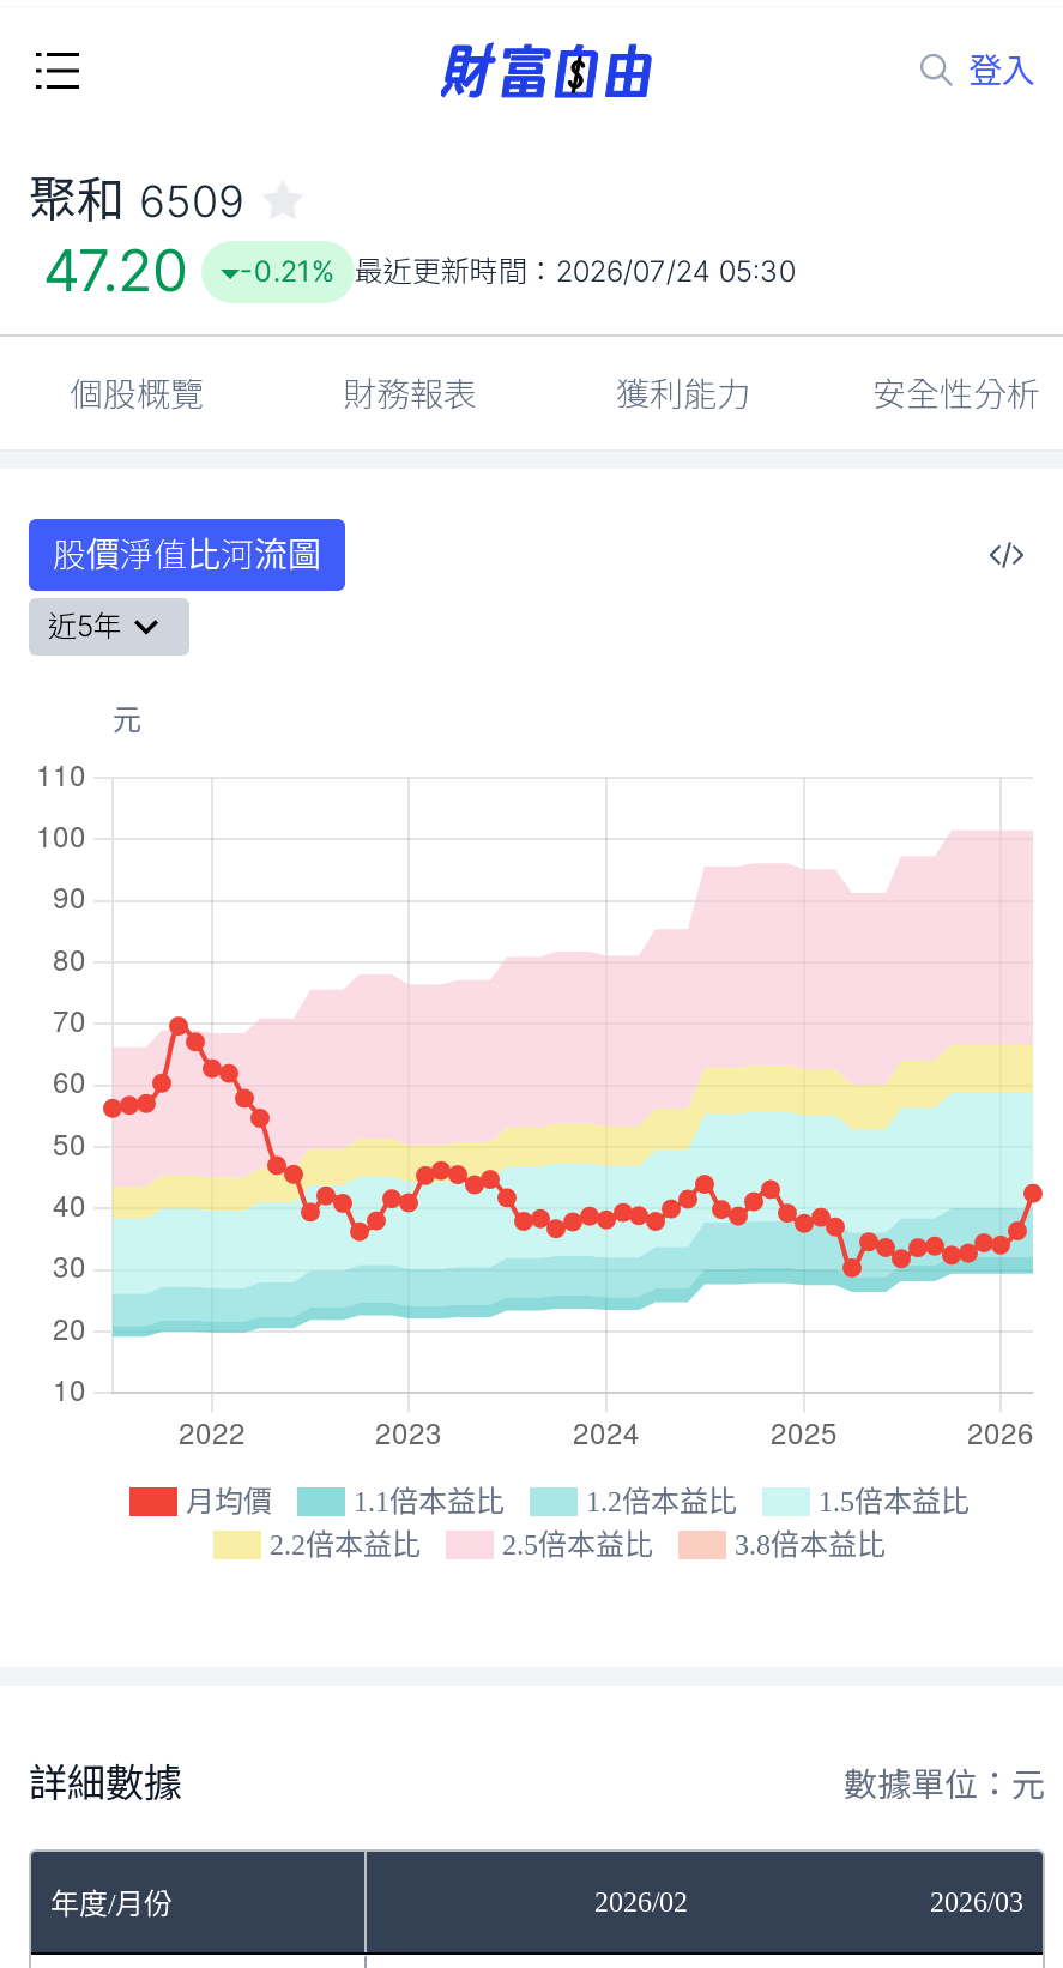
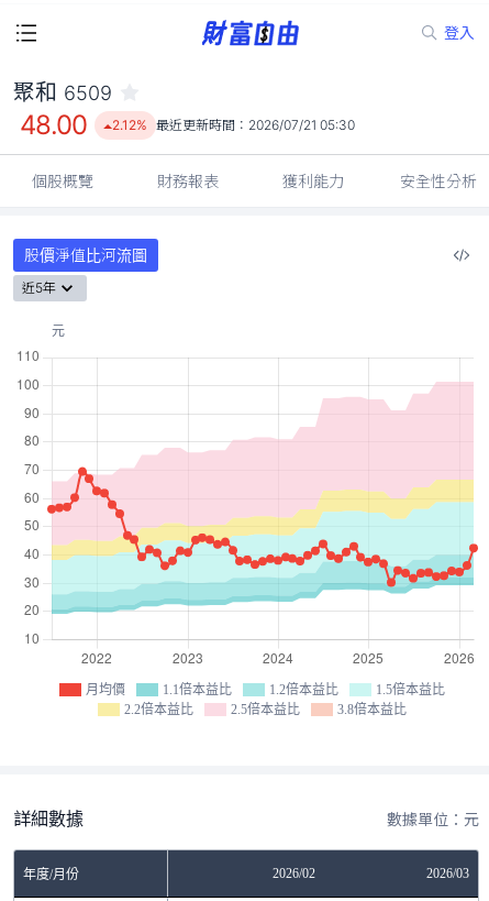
[43,236,186,306] 47.20 -> [20,109,88,141] 48.00
[239,253,795,289] -0.21% 最近更新時間：2026/07/24 05:30 -> [112,117,355,133] 2.12% 最近更新時間：2026/07/21 05:30

